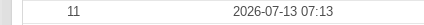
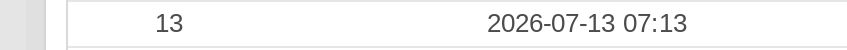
[67,4,80,19] 11 -> [155,8,183,38] 13

